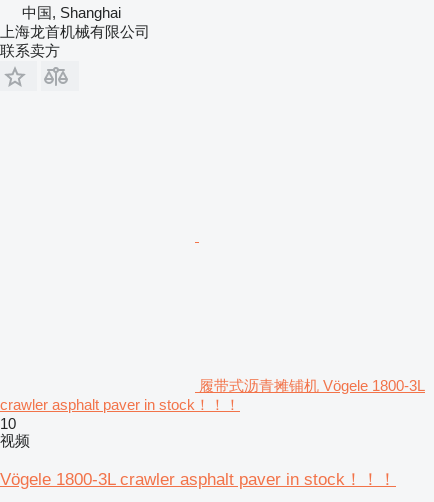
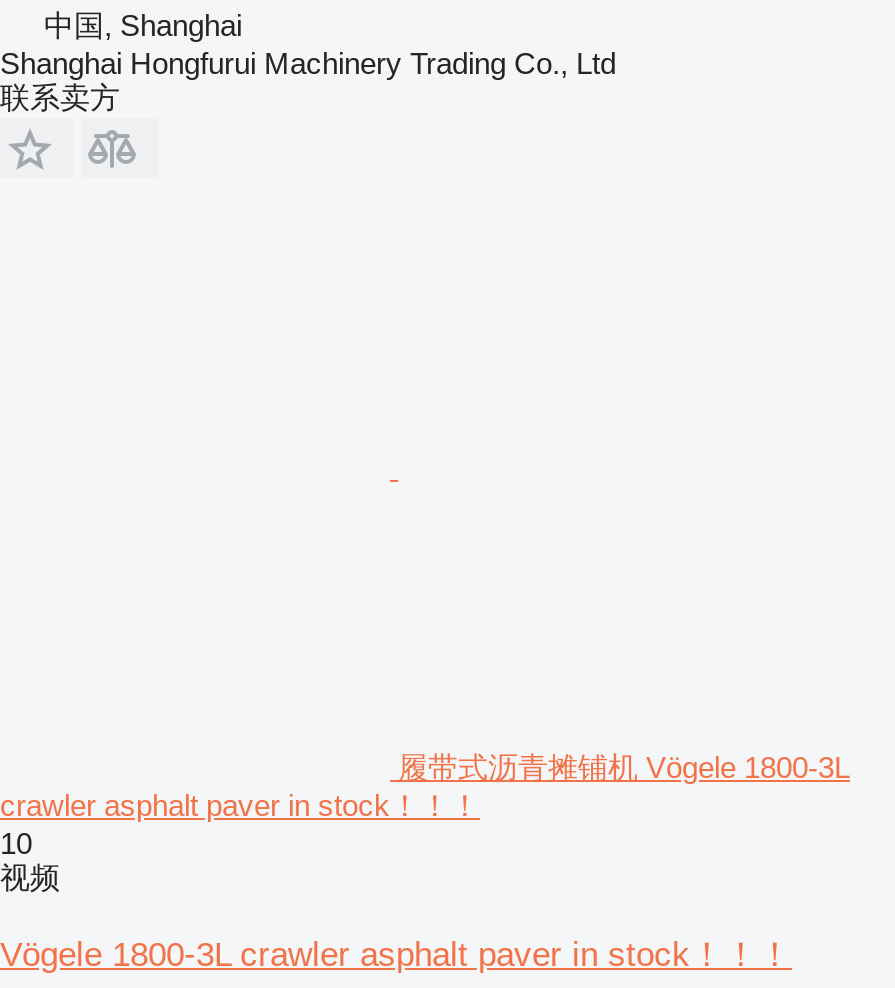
[0,23,150,40] 上海龙首机械有限公司 -> [0,46,616,80] Shanghai Hongfurui Machinery Trading Co., Ltd

